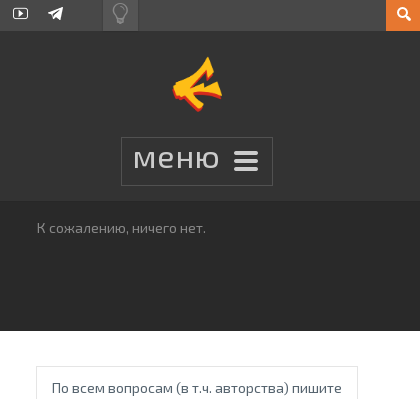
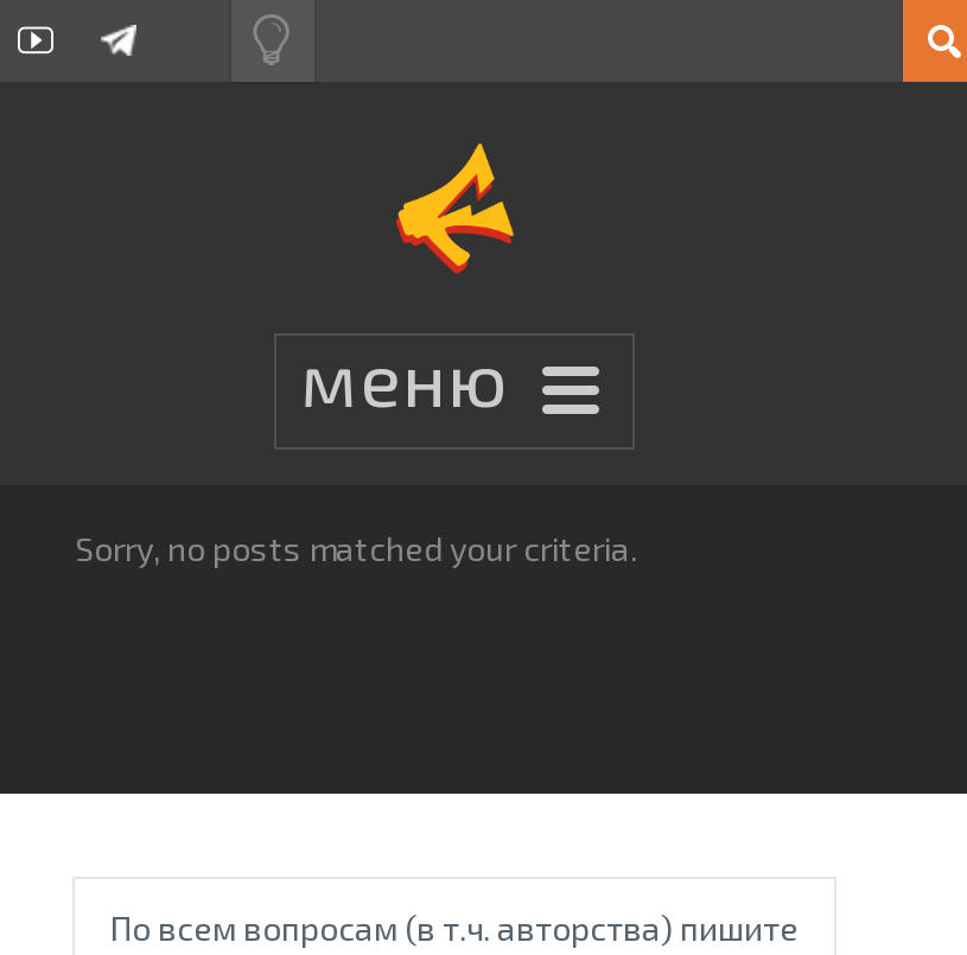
[37,219,206,236] К сожалению, ничего нет. -> [75,528,637,568] Sorry, no posts matched your criteria.

